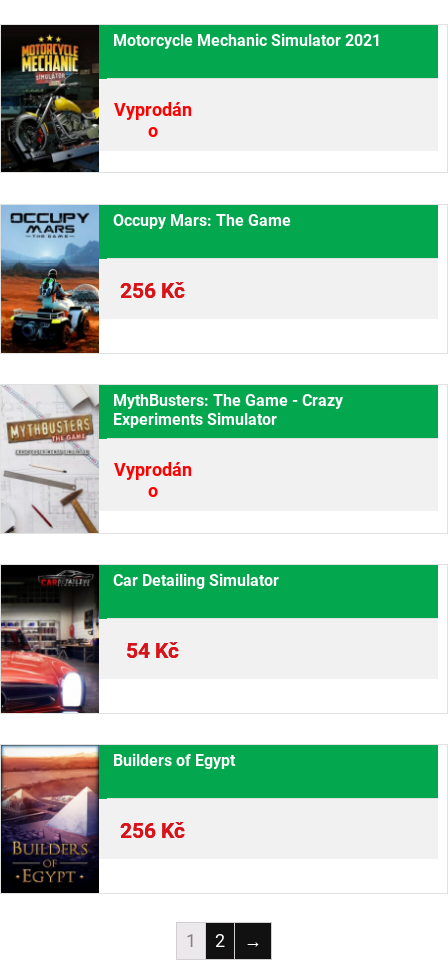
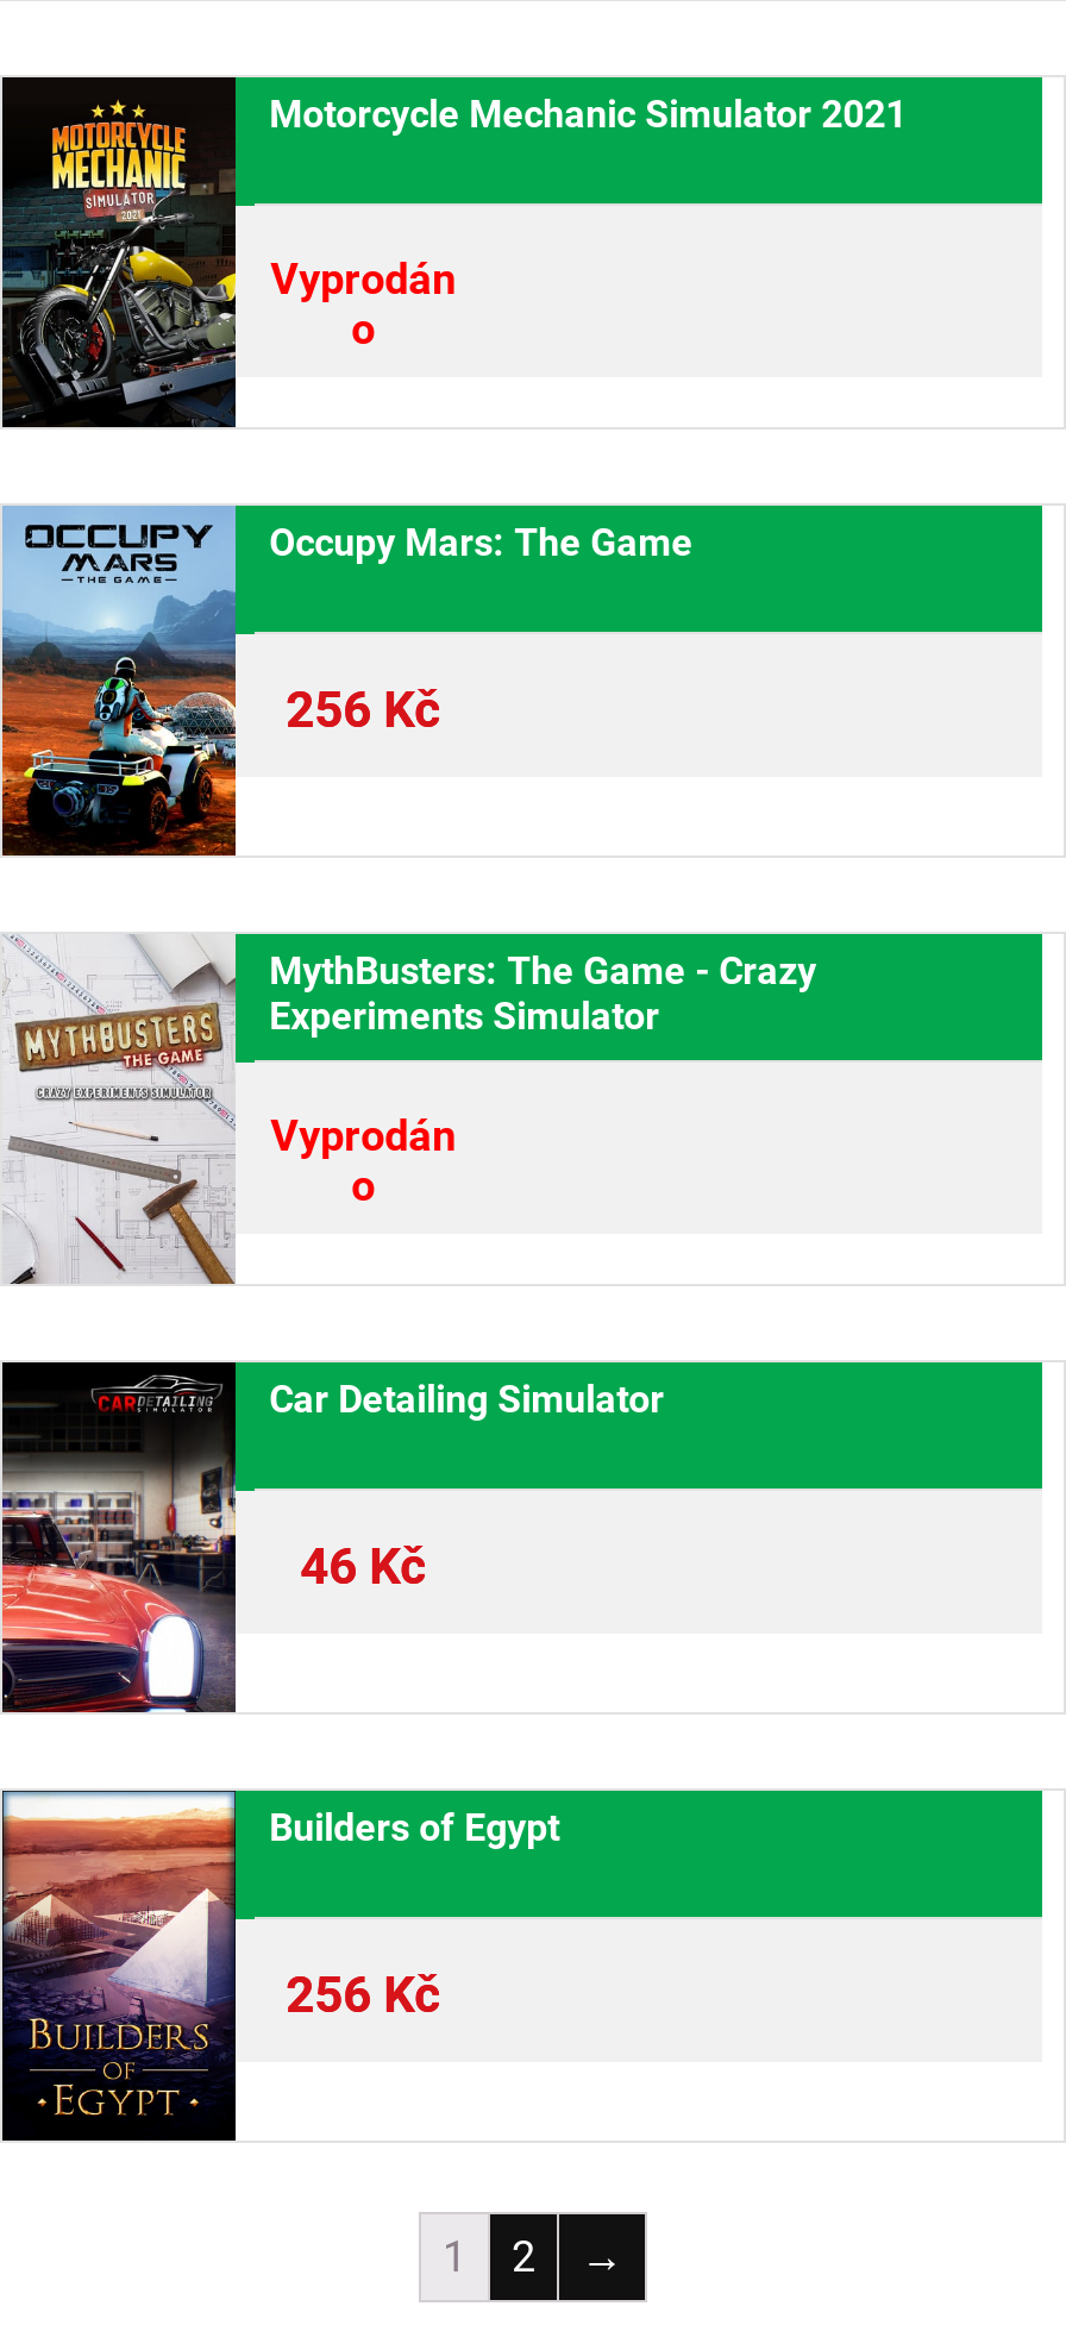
[126,639,179,663] 54 Kč -> [300,1538,426,1595] 46 Kč

